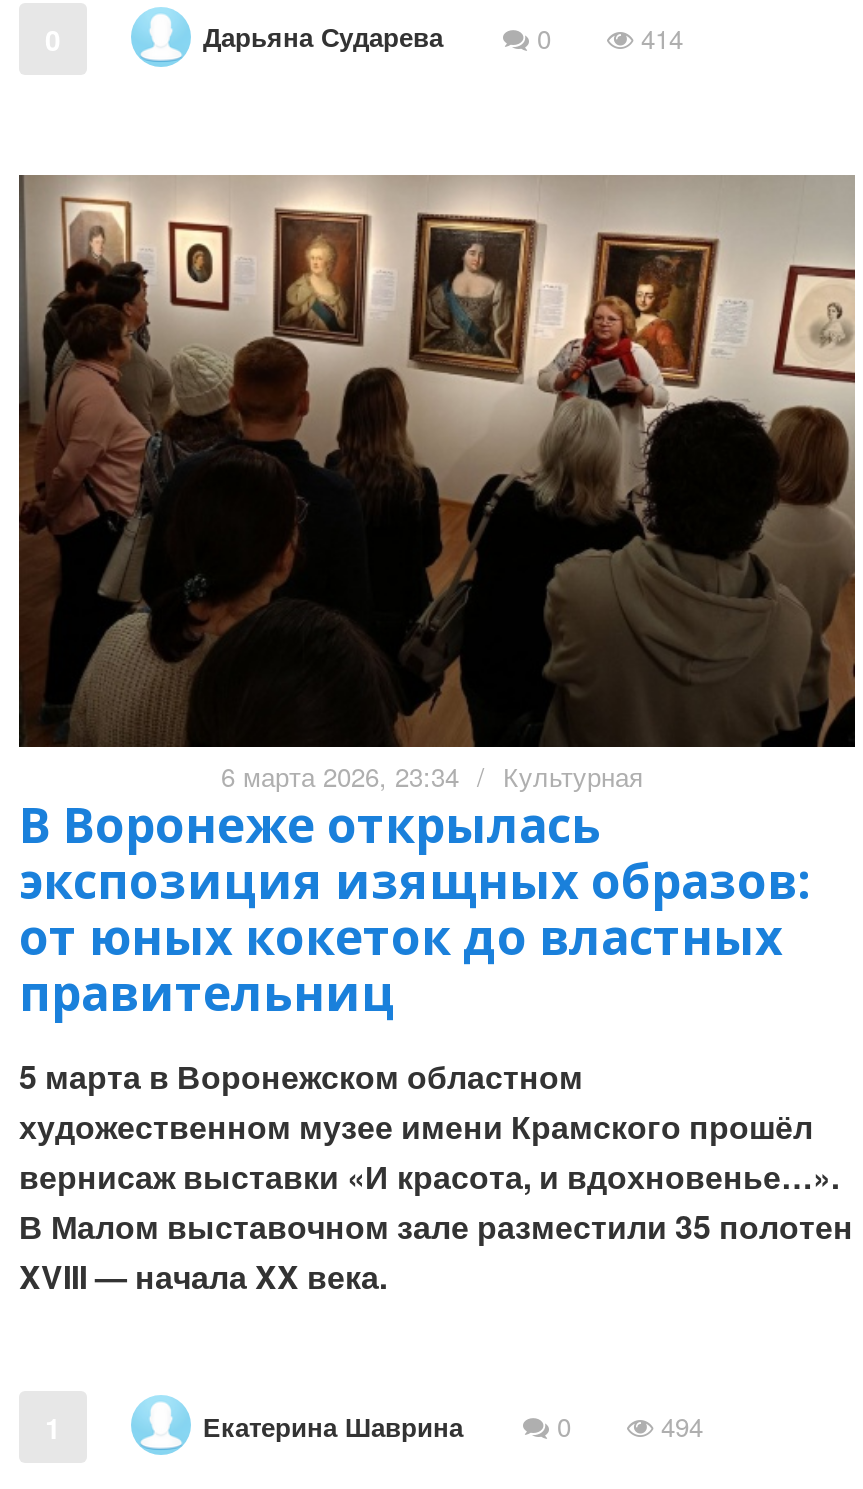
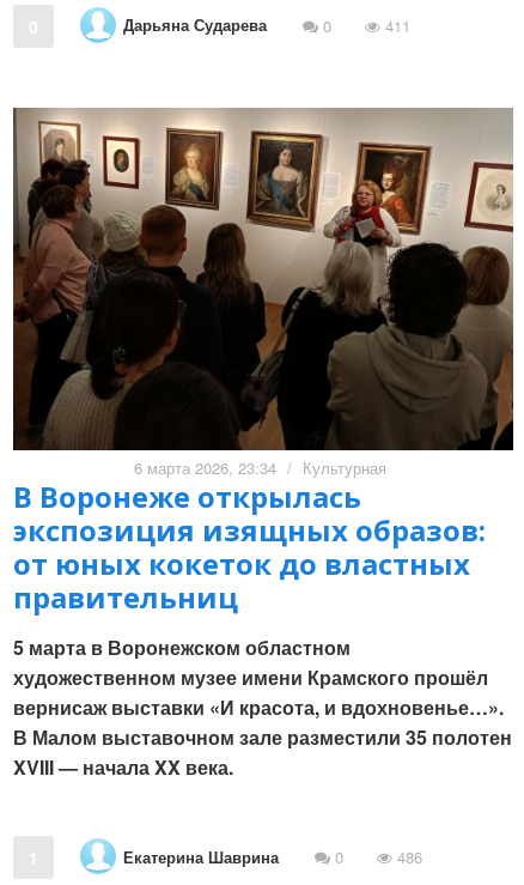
[633,18,683,56] 414 -> [380,14,410,37] 411
[653,1408,703,1446] 494 -> [392,846,422,869] 486

